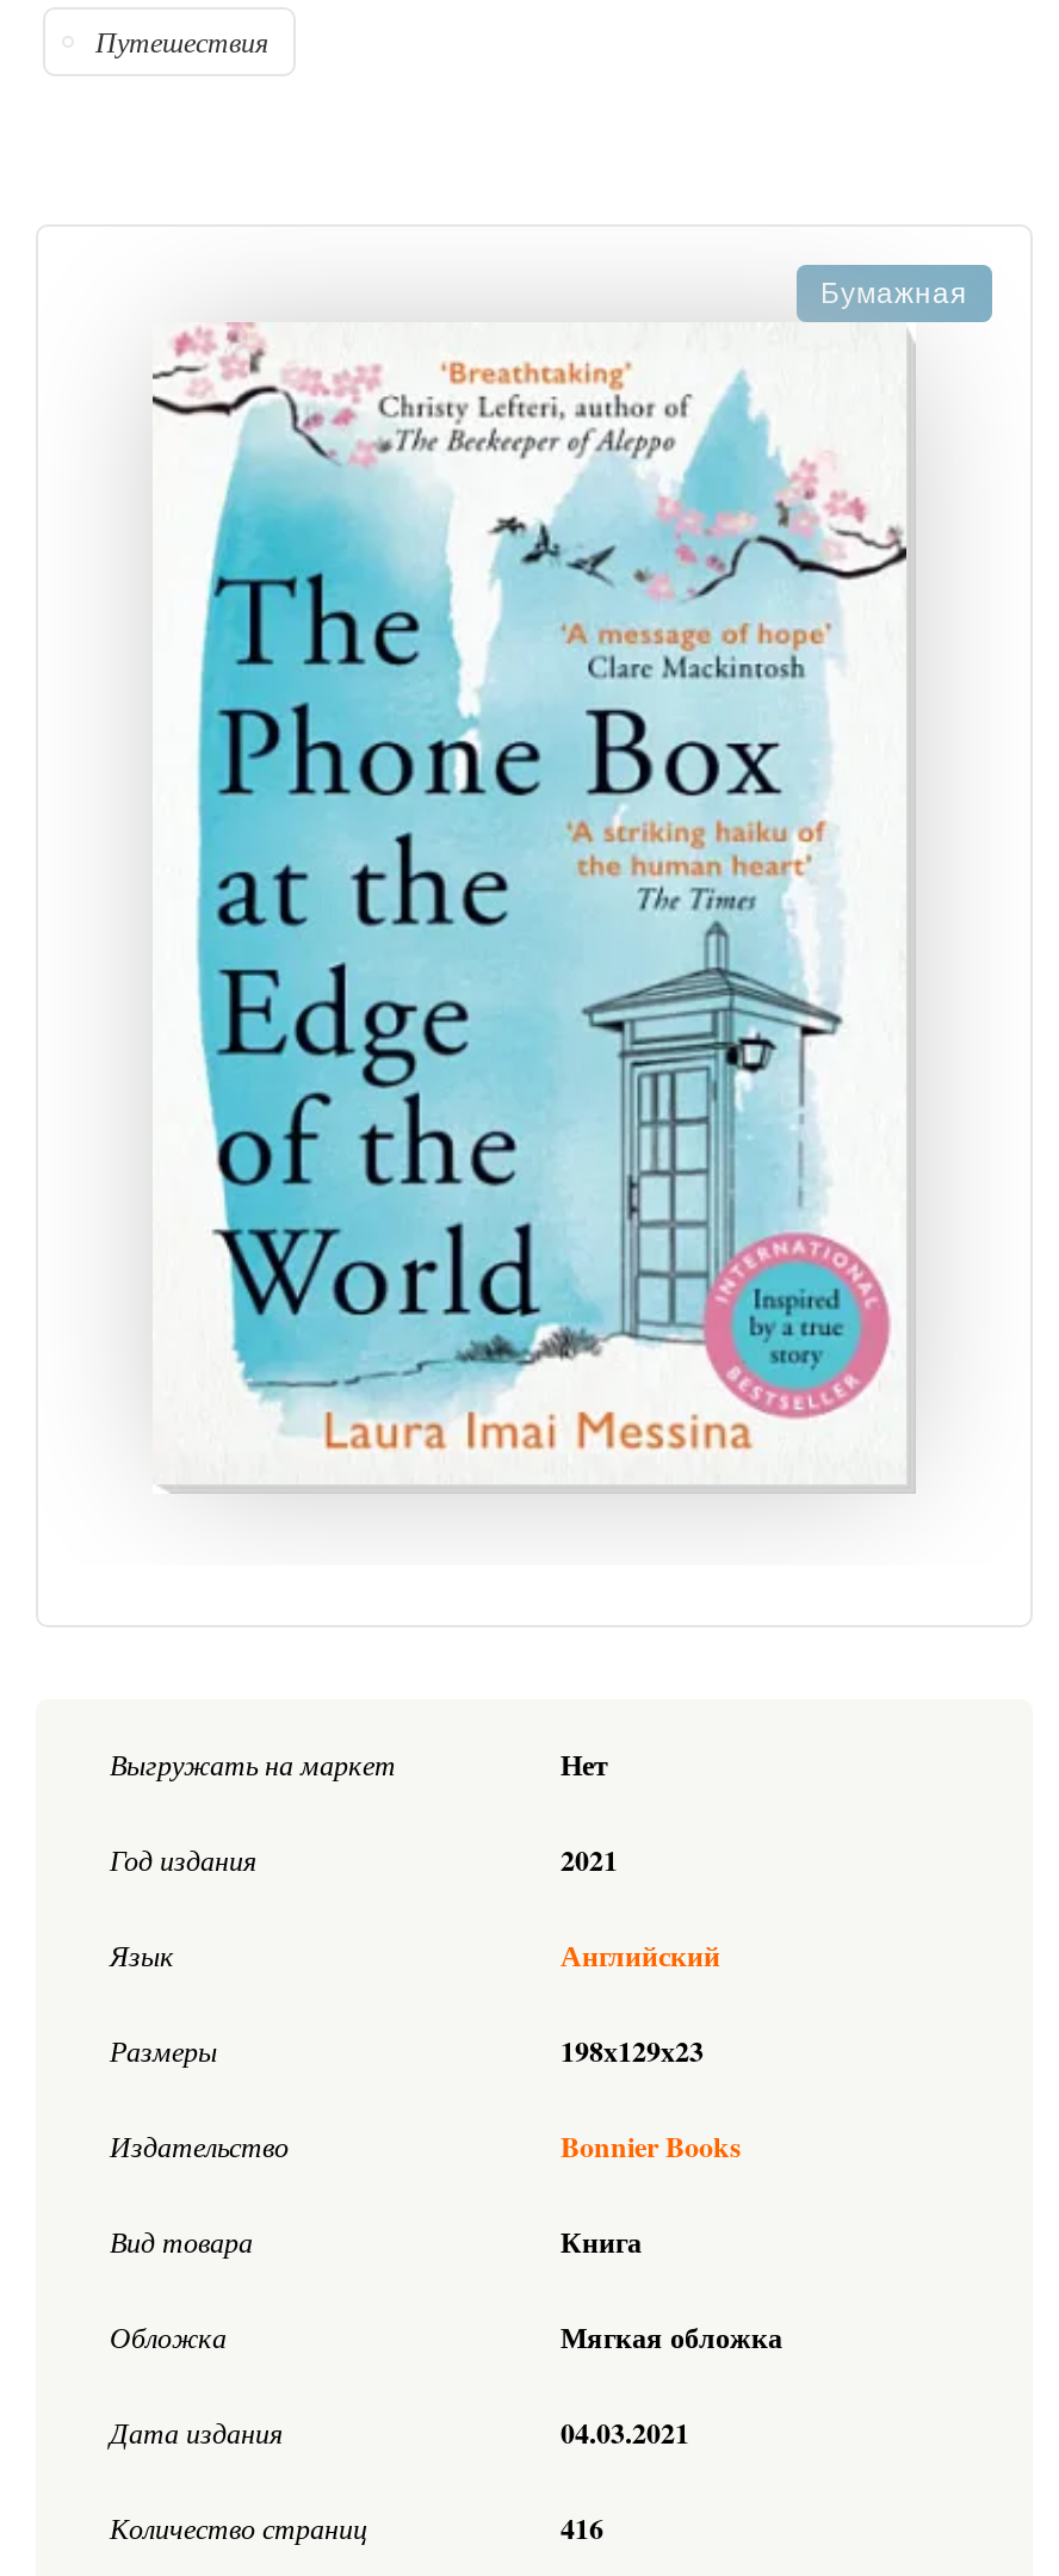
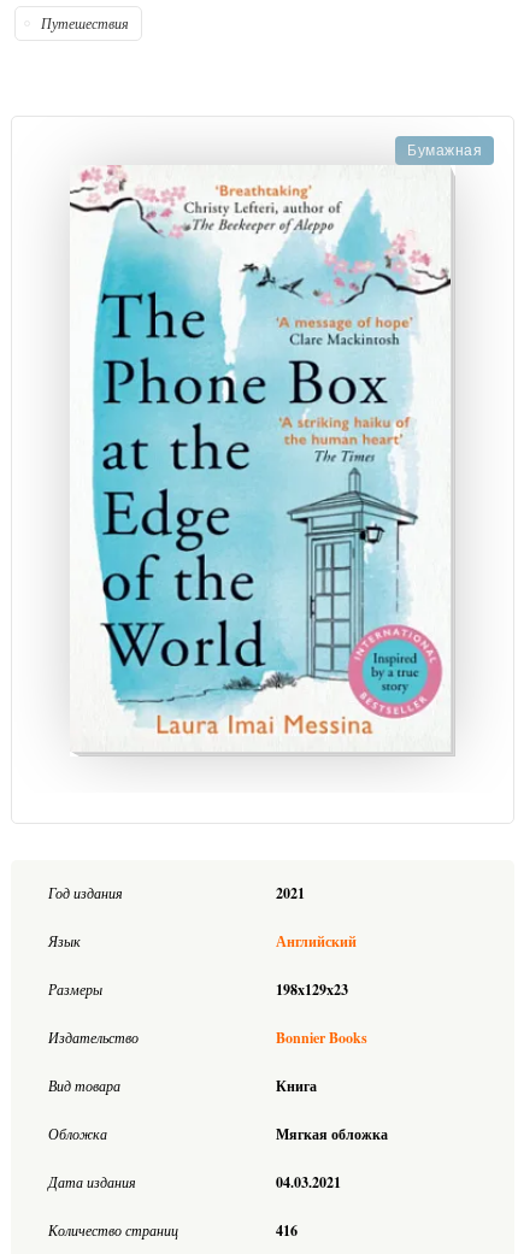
[110,1746,608,1786] Выгружать на маркет | Нет -> none

